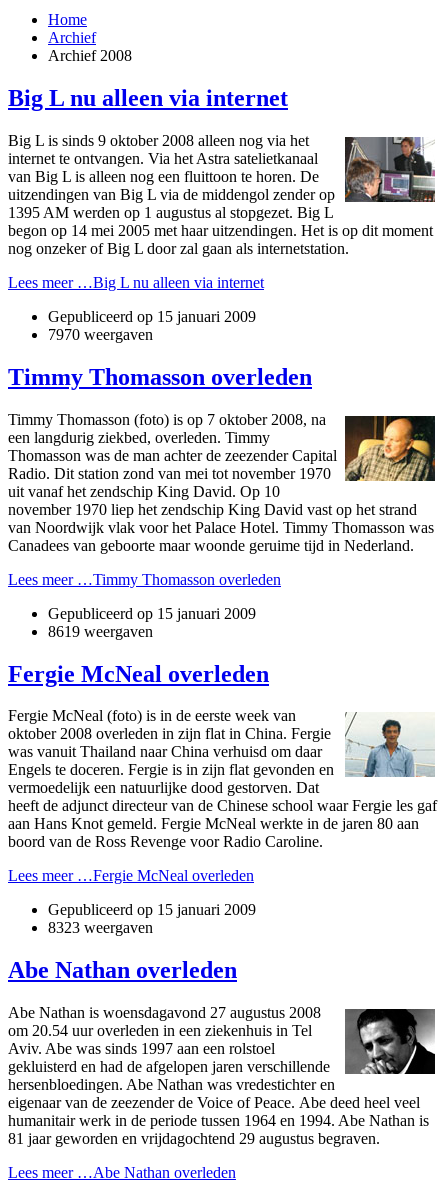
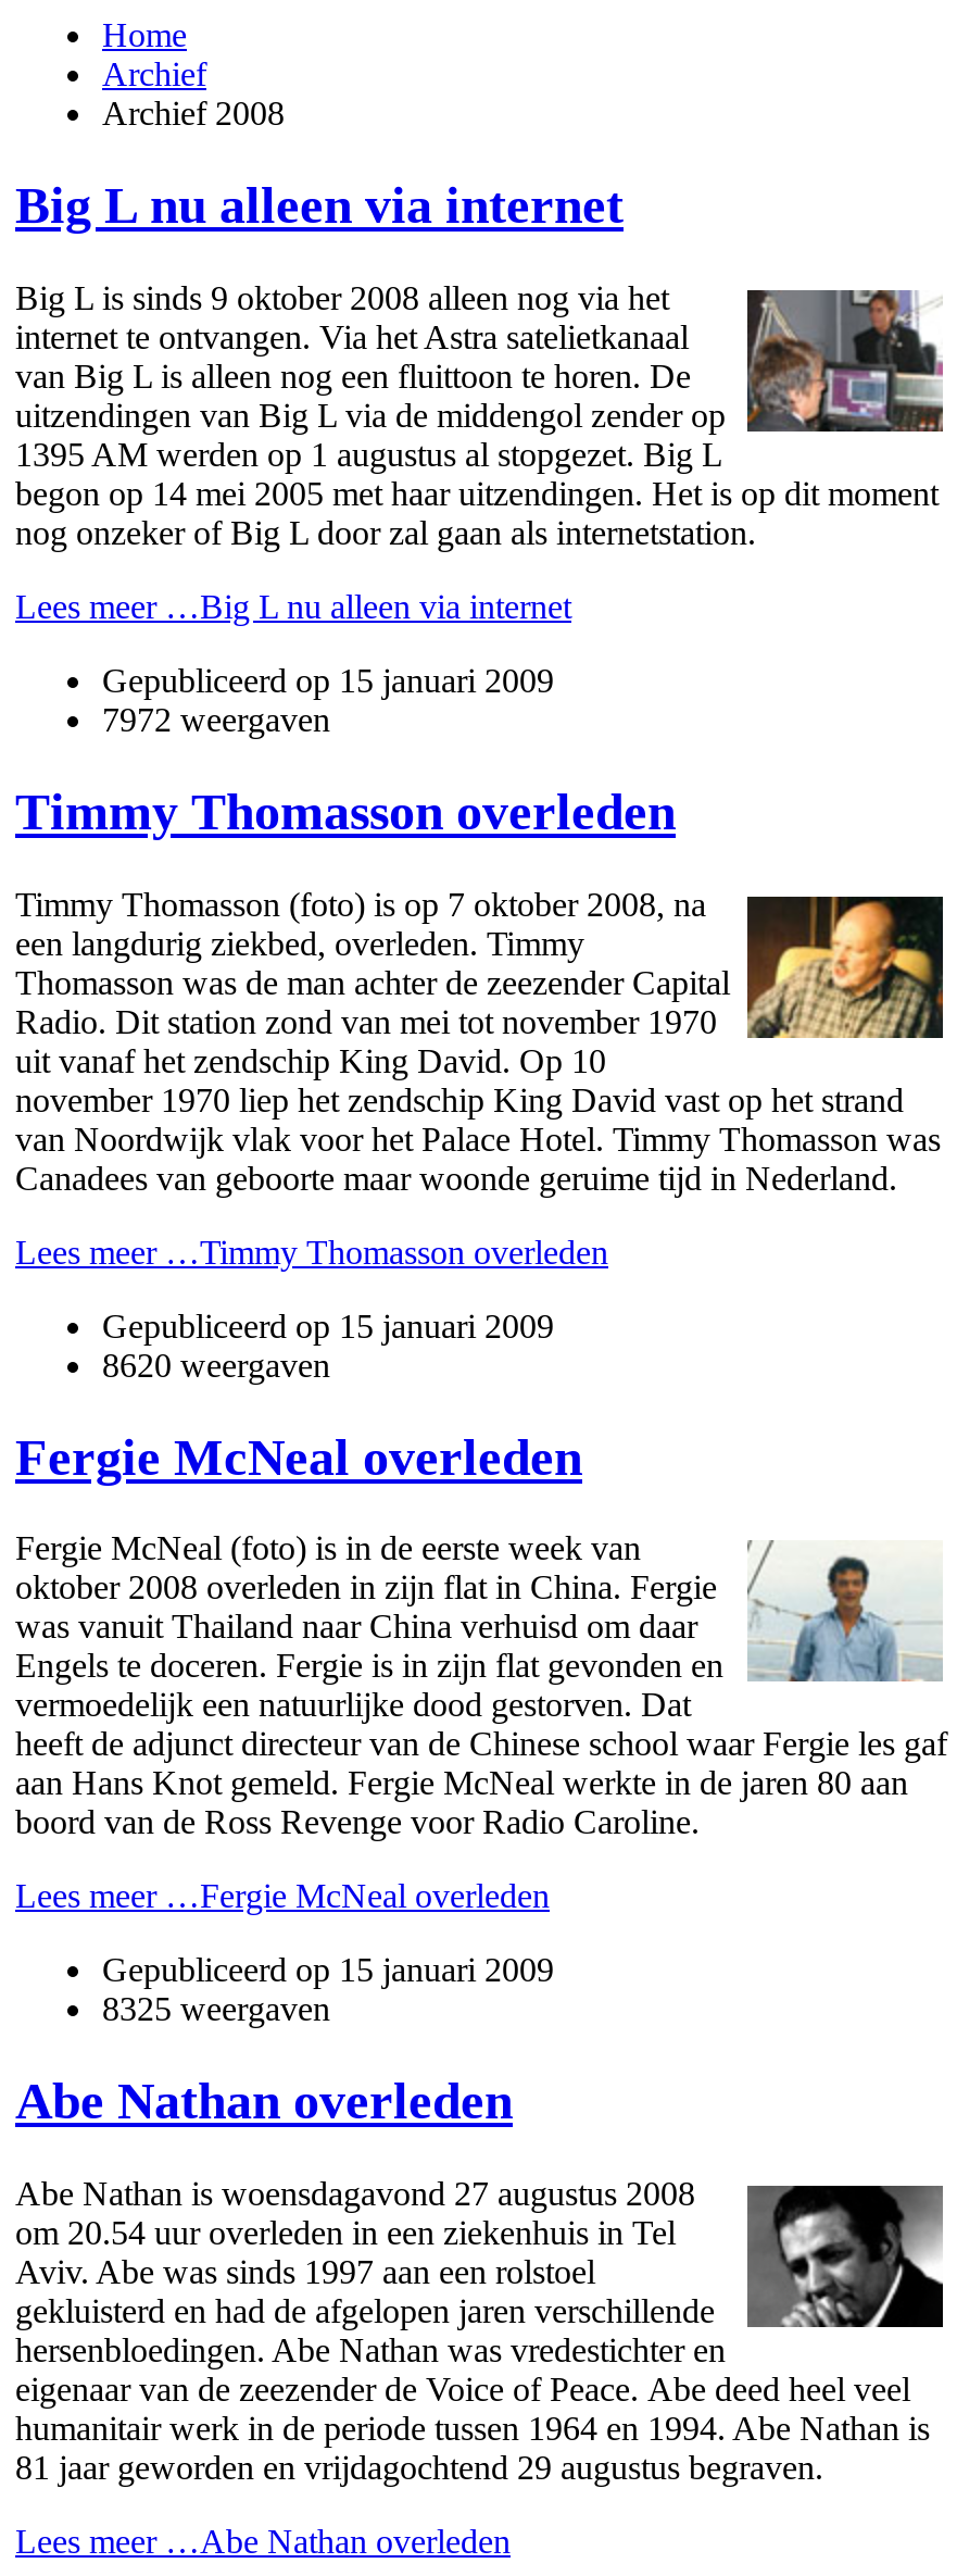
[48,326,153,343] 7970 weergaven -> [102,701,330,738] 7972 weergaven
[48,623,153,640] 8619 weergaven -> [102,1346,330,1383] 8620 weergaven
[48,919,153,936] 8323 weergaven -> [102,1991,330,2028] 8325 weergaven

